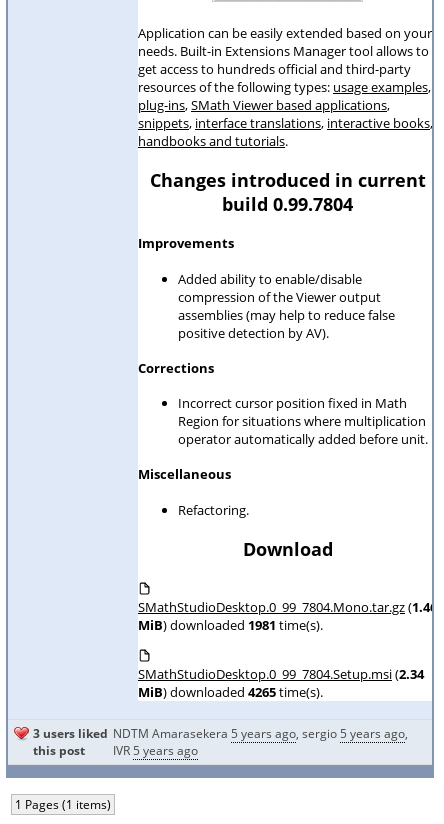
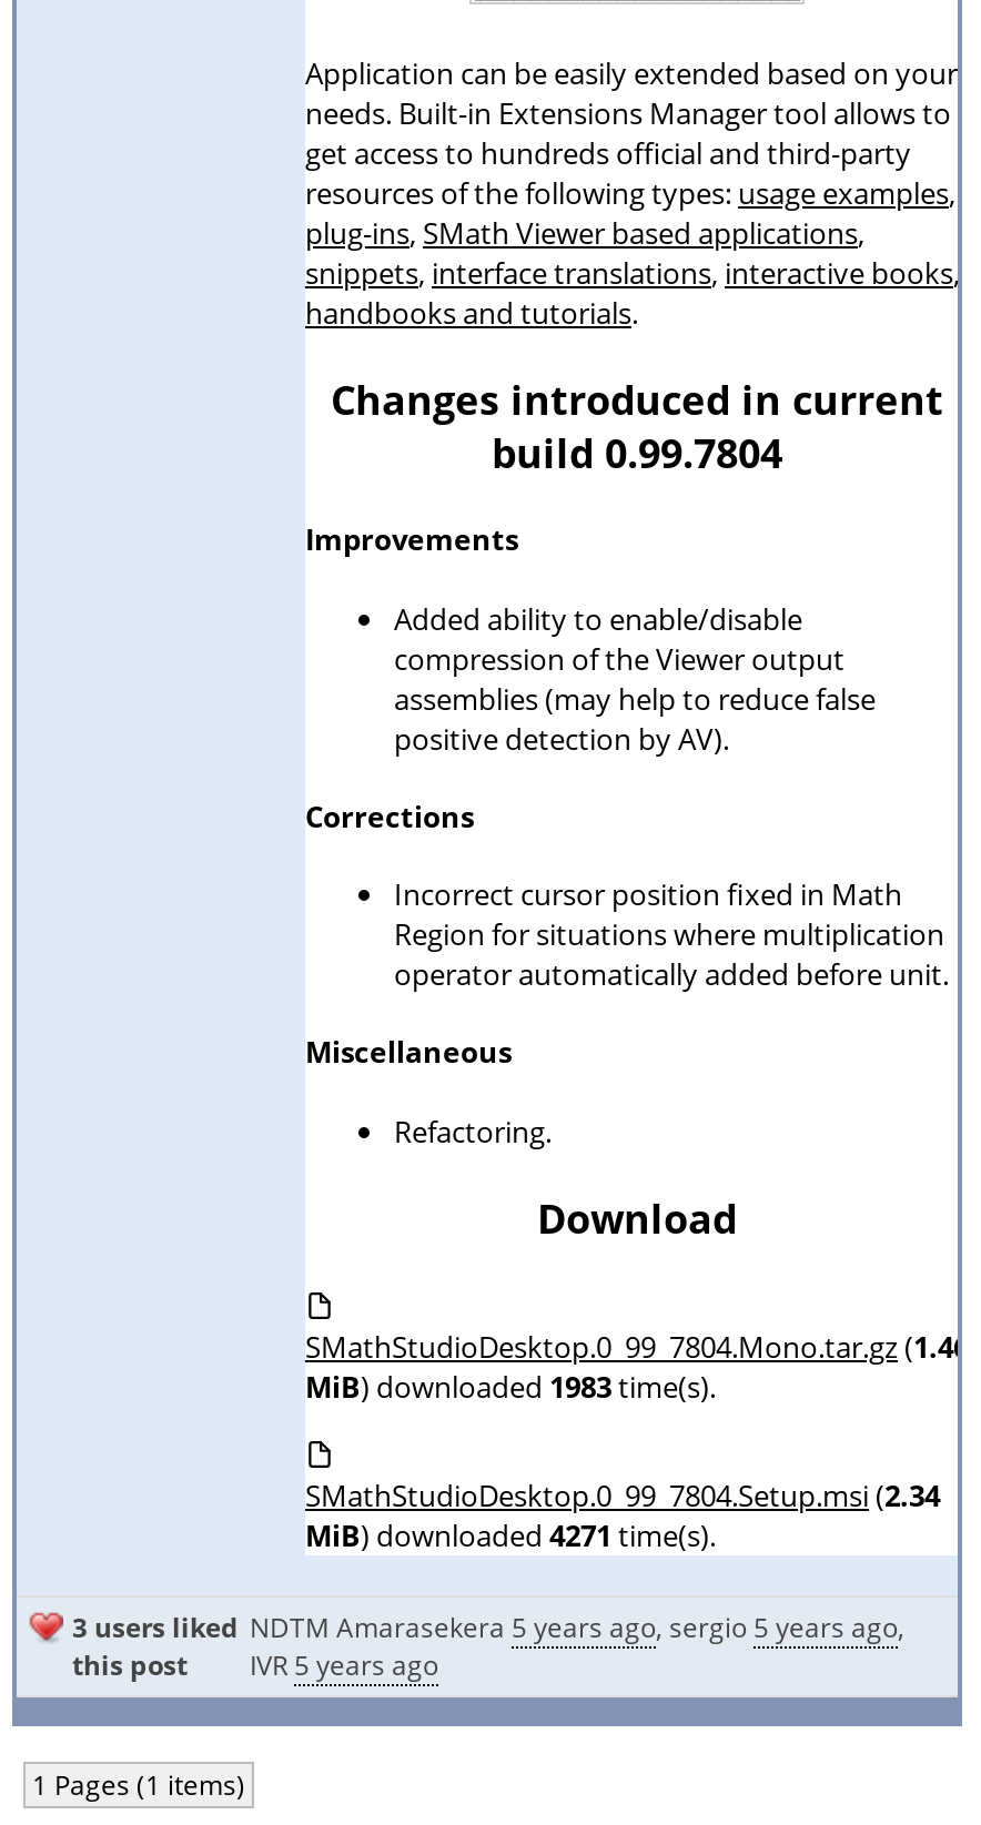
[138,615,323,633] MiB) downloaded 1981time(s). -> [305,1366,716,1406] MiB) downloaded 1983time(s).
[138,683,323,701] MiB) downloaded 4265 time(s). -> [305,1515,716,1555] MiB) downloaded 4271 time(s).

